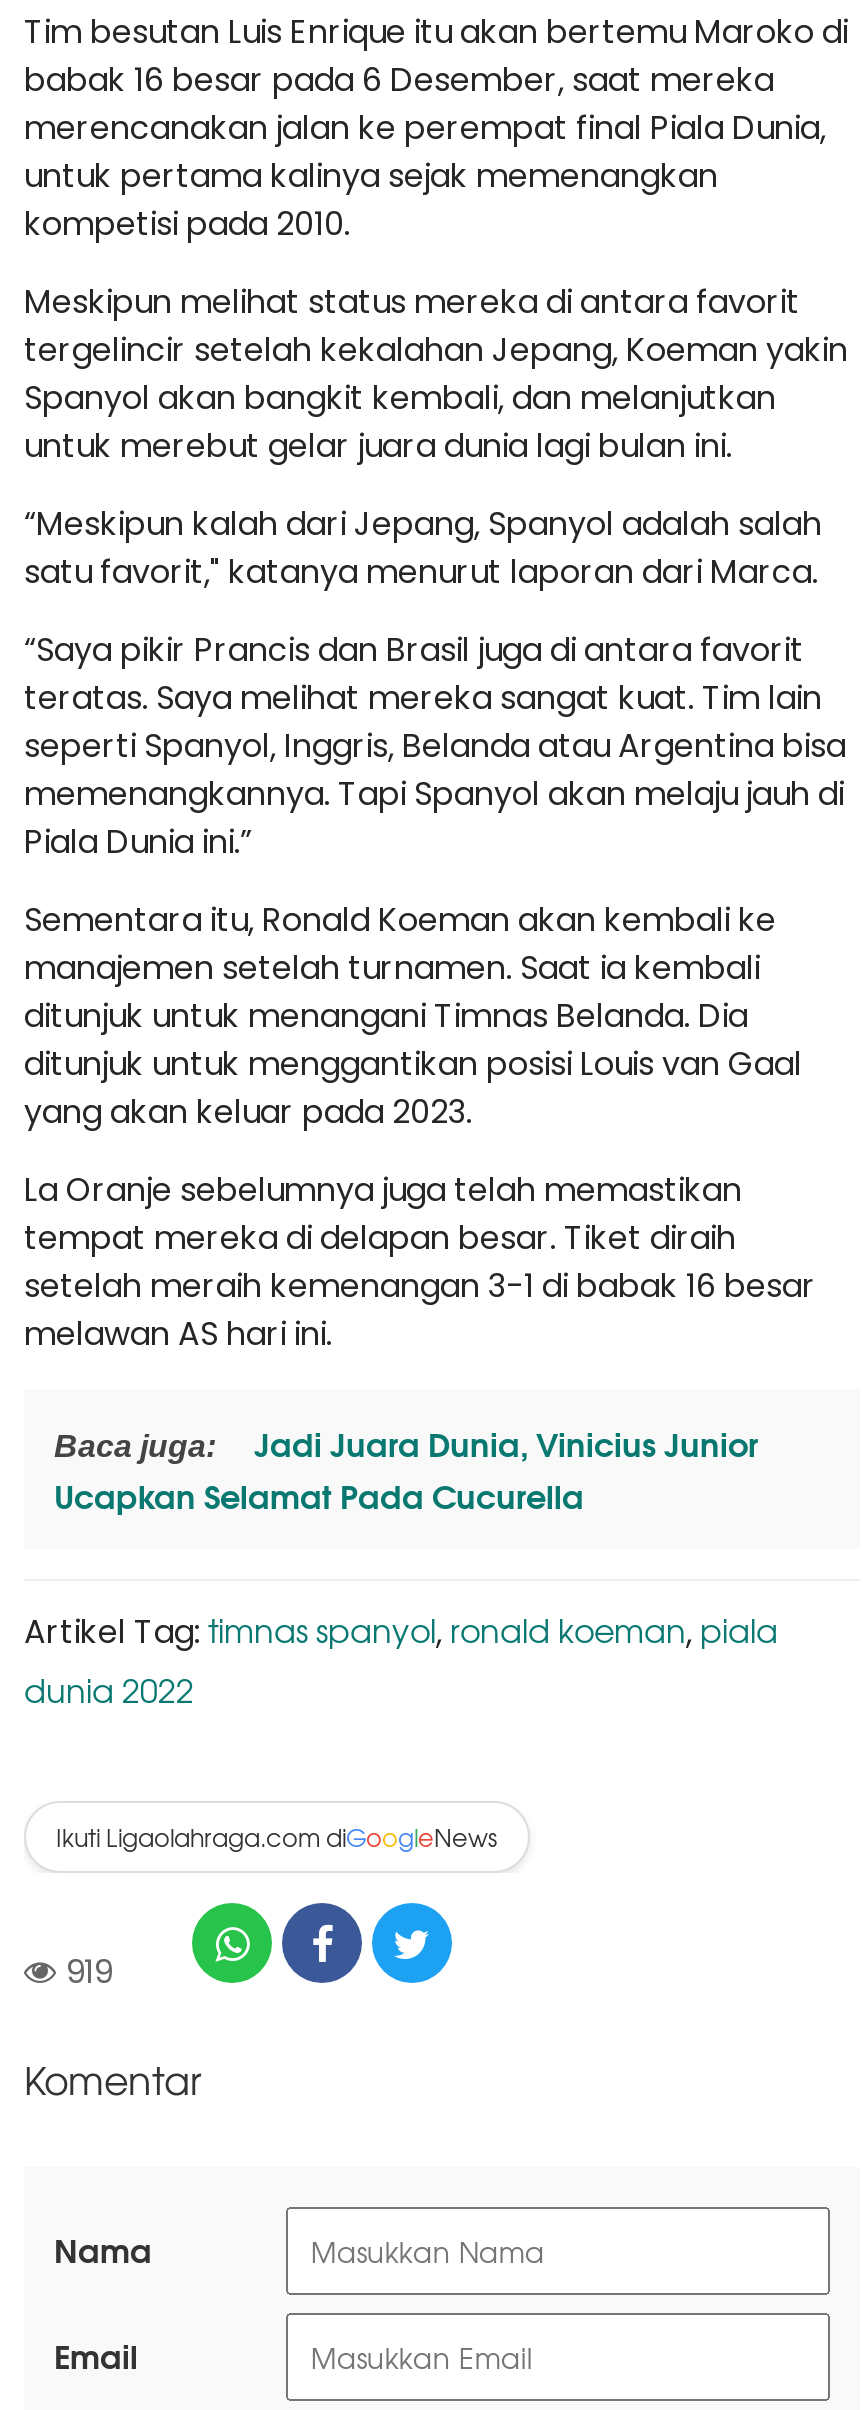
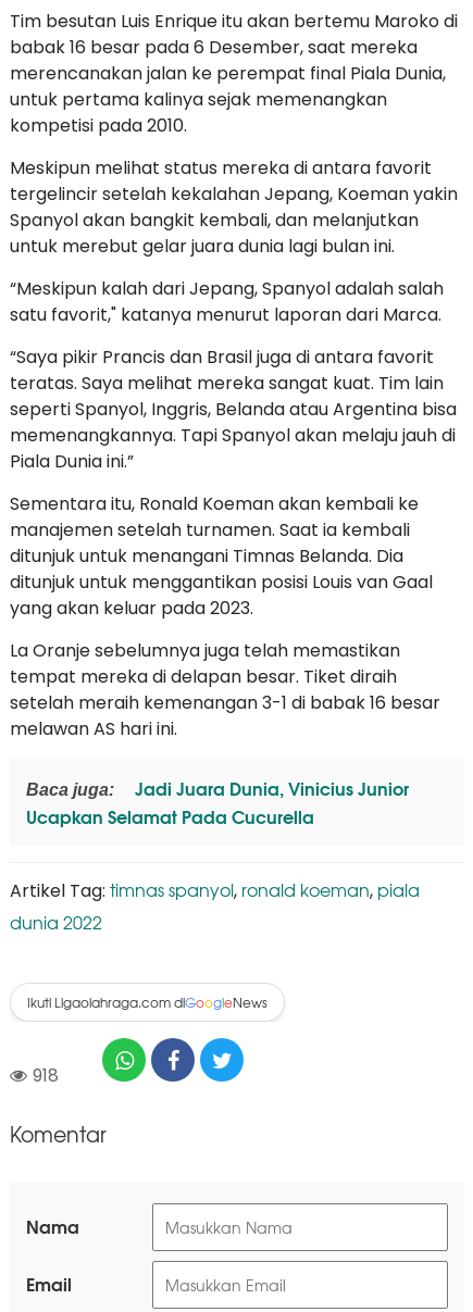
[66,1955,112,1987] 919 -> [33,1066,59,1084] 918

